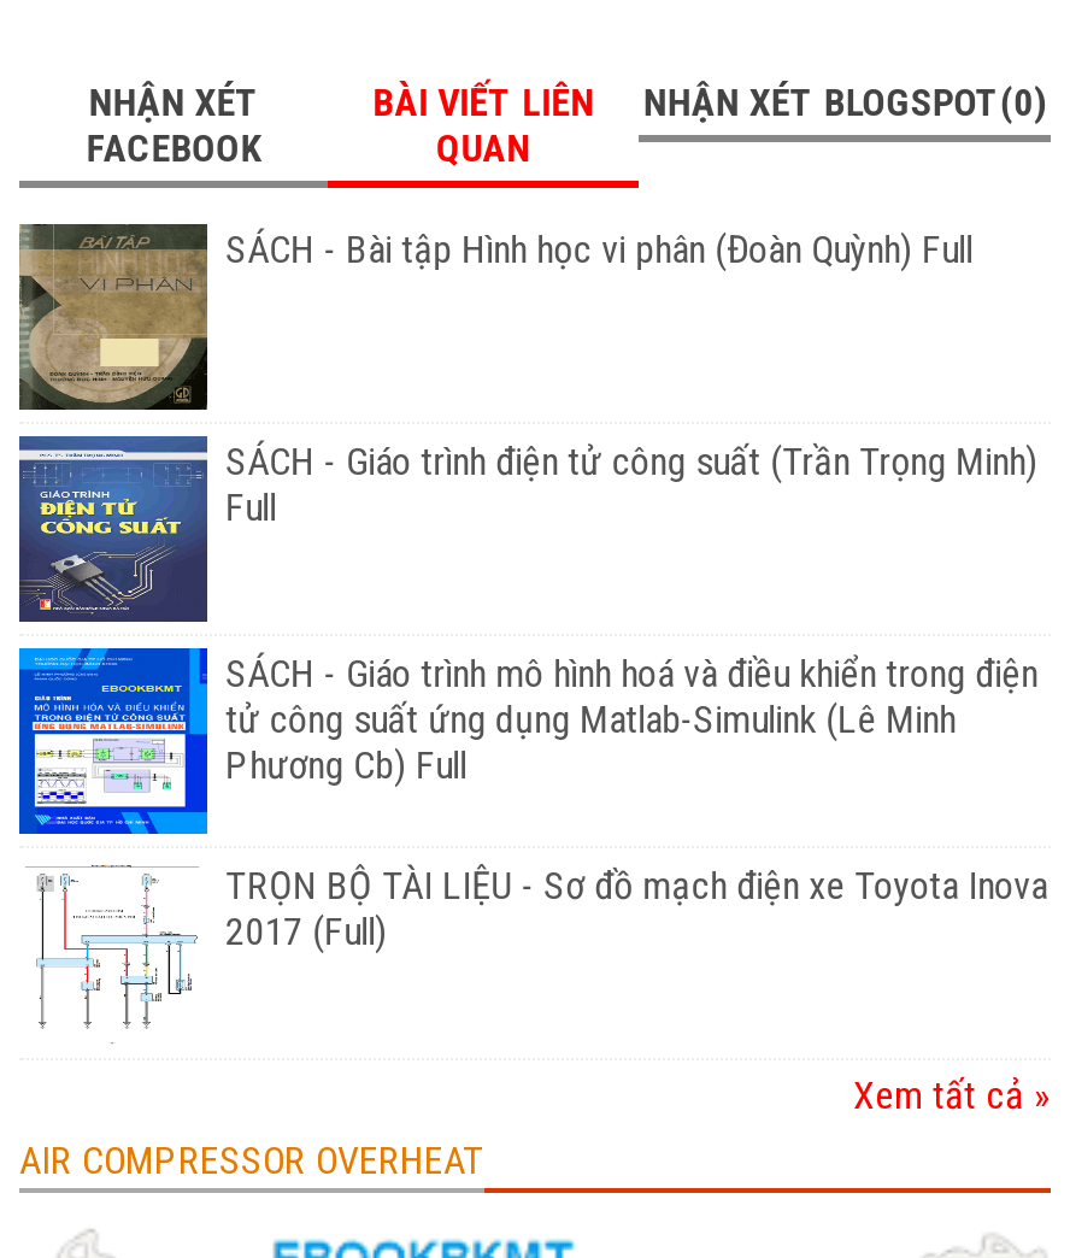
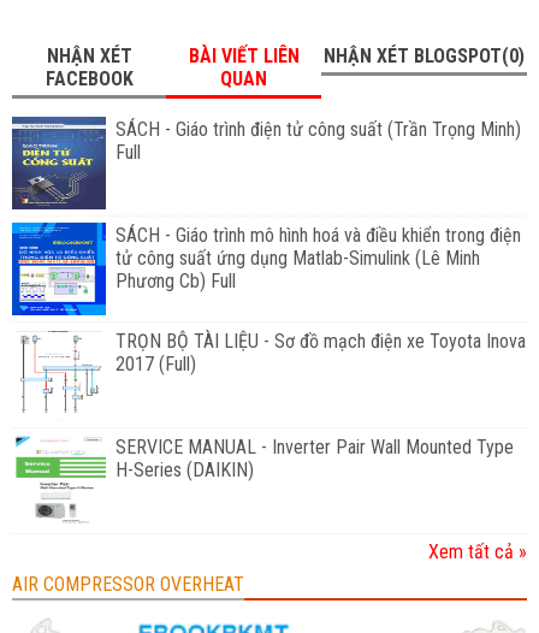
[17,222,973,412] [image] | SÁCH - Bài tập Hình học vi phân (Đoàn Quỳnh) Full -> none
moved [17,438,1047,954] -> [11,118,525,375]: [image] | SÁCH - Giáo trình điện tử công suất (Trần Trọng Minh) | Full | SÁCH - Giáo trình mô hình hoá và điều khiển trong điện | tử công suất ứng dụng Matlab-Simulink (Lê Minh | Phương Cb) Full | TRỌN BỘ TÀI LIỆU - Sơ đồ mạch điện xe Toyota Inova | 2017 (Full)
moved [77,918,183,1012] -> [41,357,94,404]: [image]
none -> [14,435,513,522] [image] | SERVICE MANUAL - Inverter Pair Wall Mounted Type | H-Series (DAIKIN)

